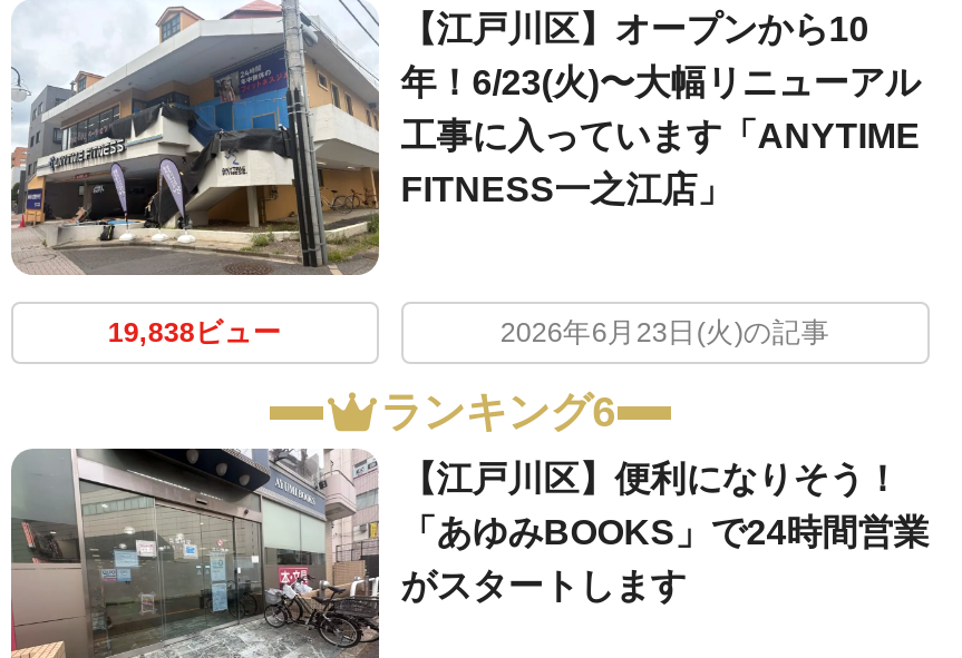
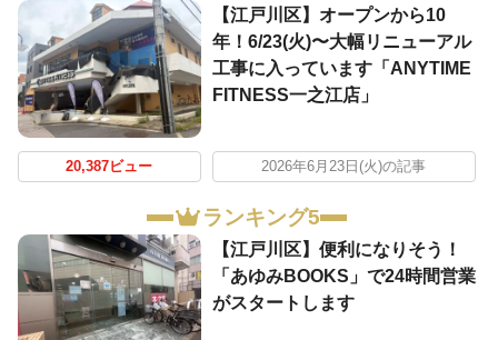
[108,318,282,349] 19,838ビュー -> [66,159,153,174] 20,387ビュー
[380,390,617,437] ランキング6 -> [202,206,320,229] ランキング5

